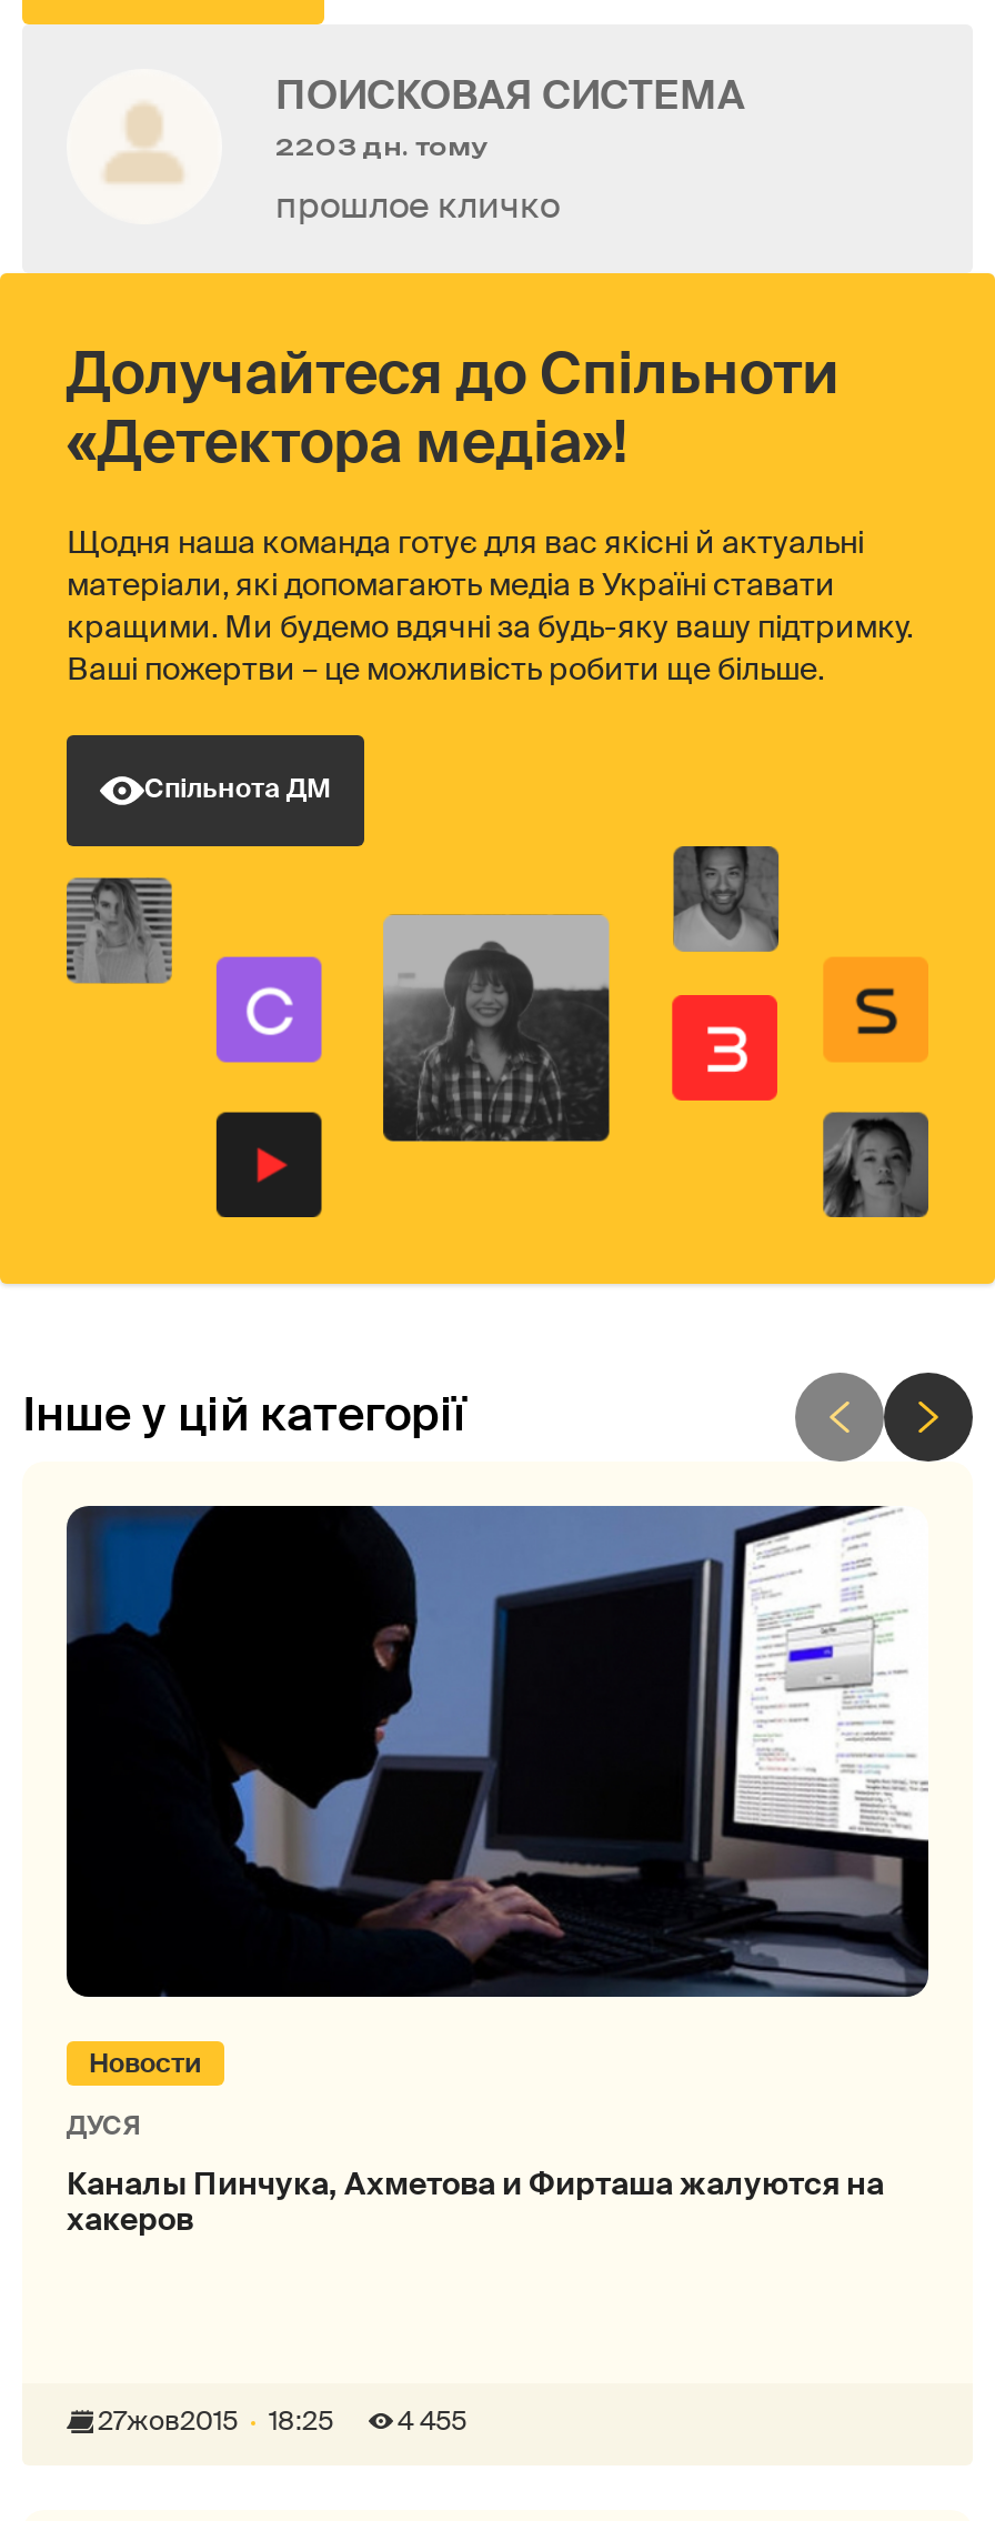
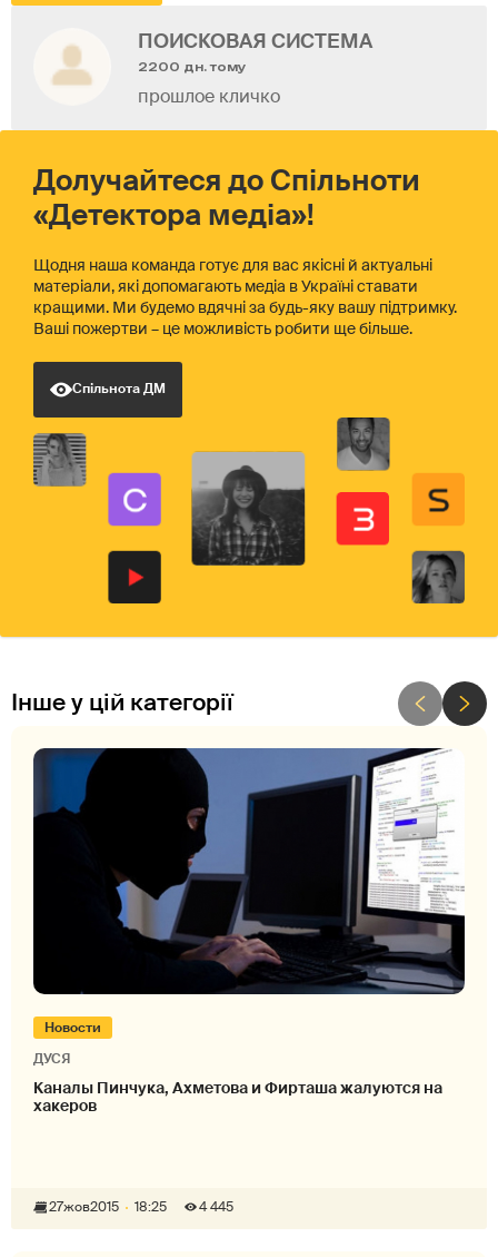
[275,133,486,160] 2203 дн. тому -> [138,60,246,73] 2200 дн. тому
[98,2404,466,2439] 27жов2015 18:25 4 455 -> [49,1198,233,1216] 27жов2015 18:25 4 445

